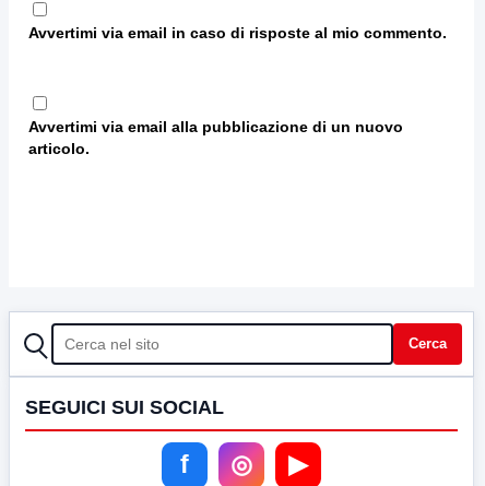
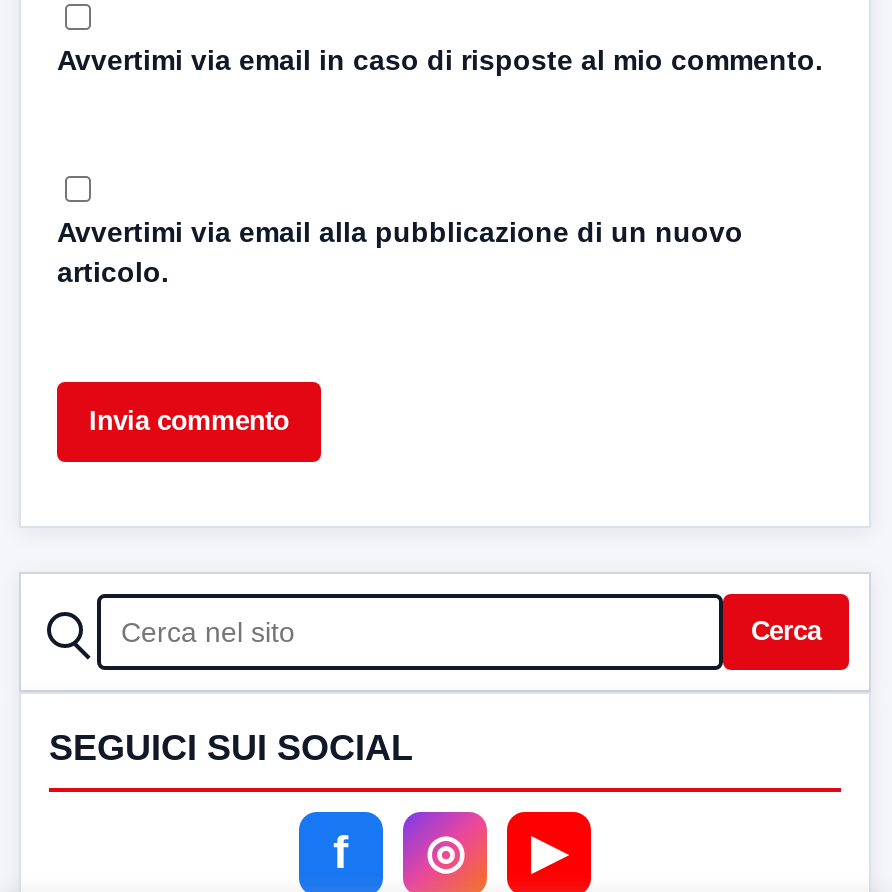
none -> [55,380,323,464] [image]

